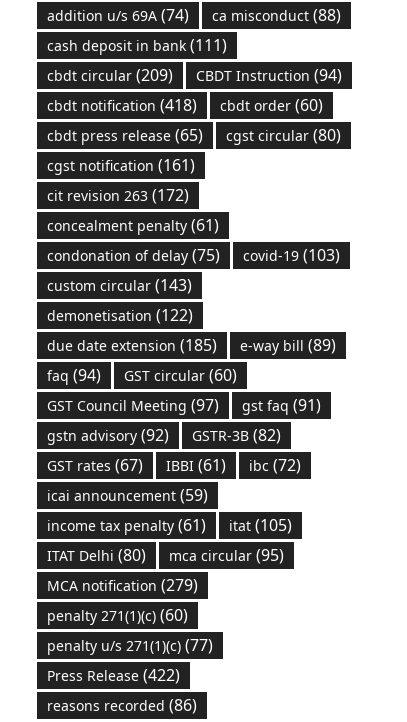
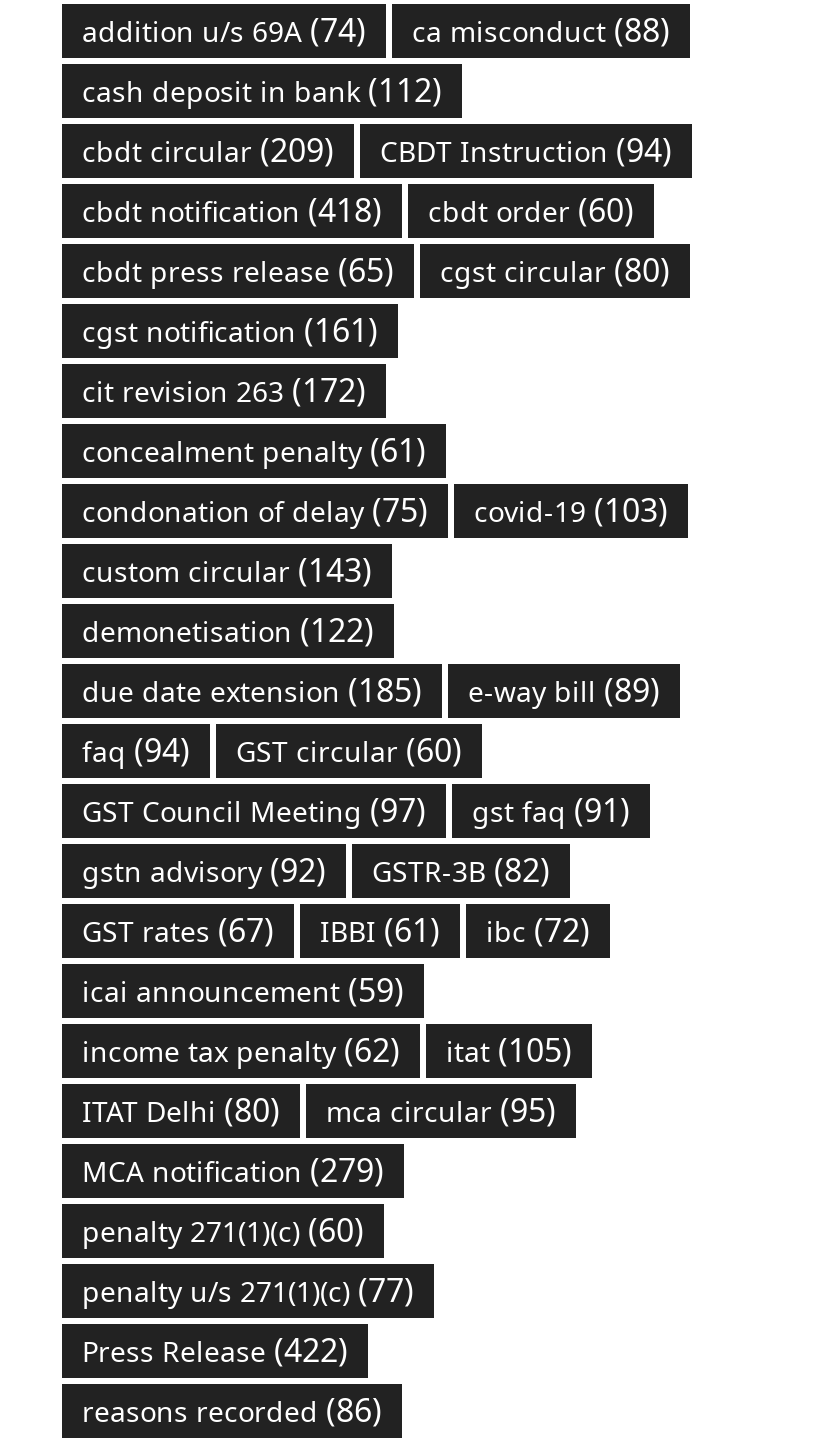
[47,34,227,56] cash deposit in bank (111) -> [82,68,442,112] cash deposit in bank (112)
[47,514,206,536] income tax penalty (61) -> [82,1028,400,1072] income tax penalty (62)

